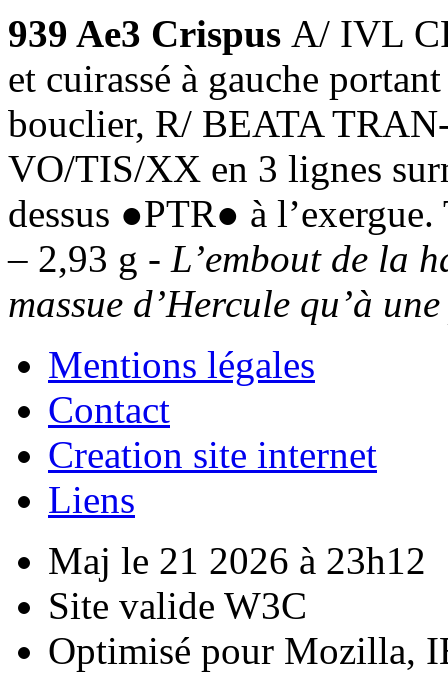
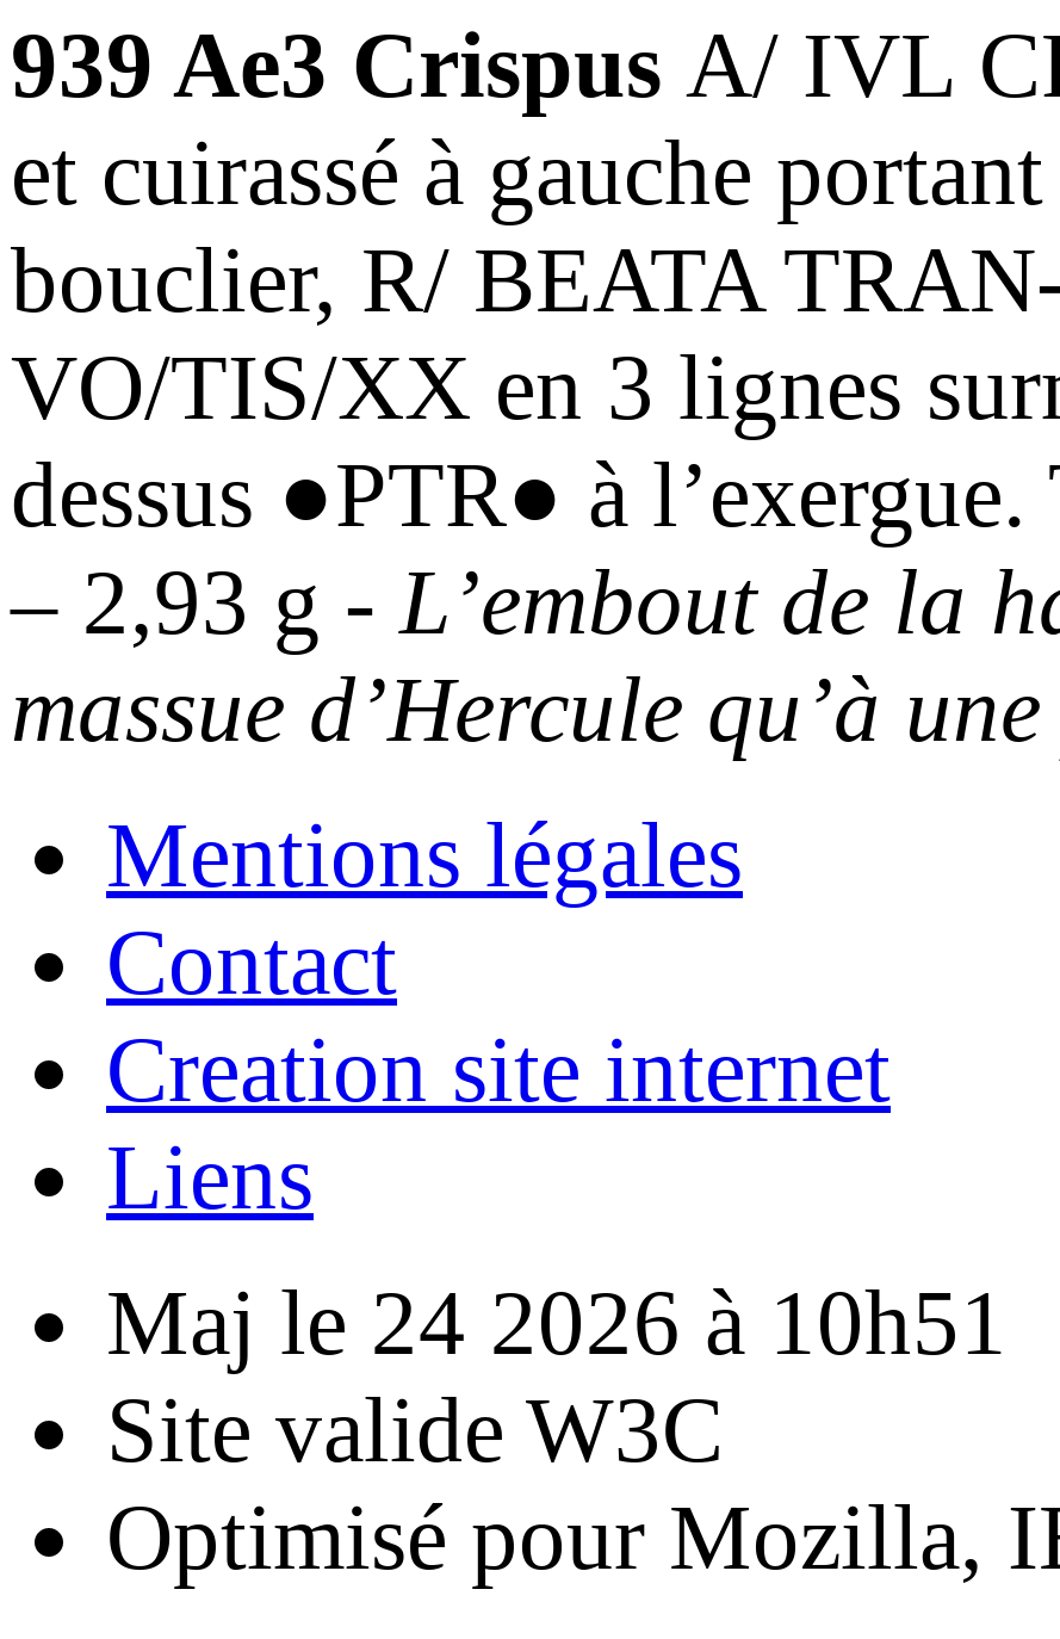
[48,539,426,582] Maj le 21 2026 à 23h12 -> [106,1270,1008,1372] Maj le 24 2026 à 10h51

